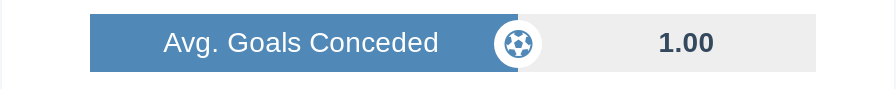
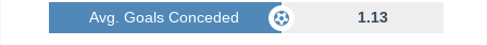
[658,27,714,59] 1.00 -> [358,9,388,26] 1.13

